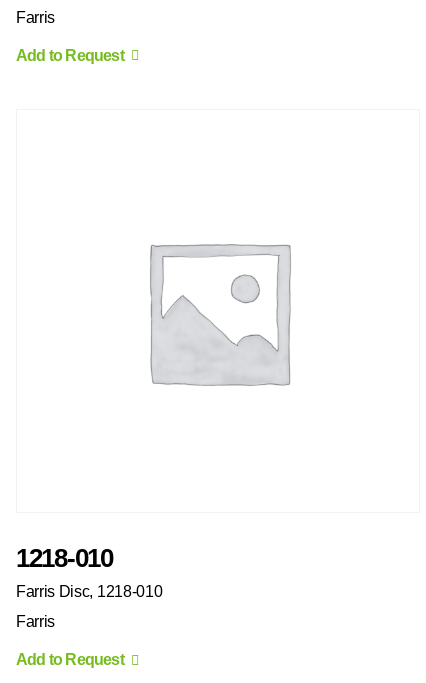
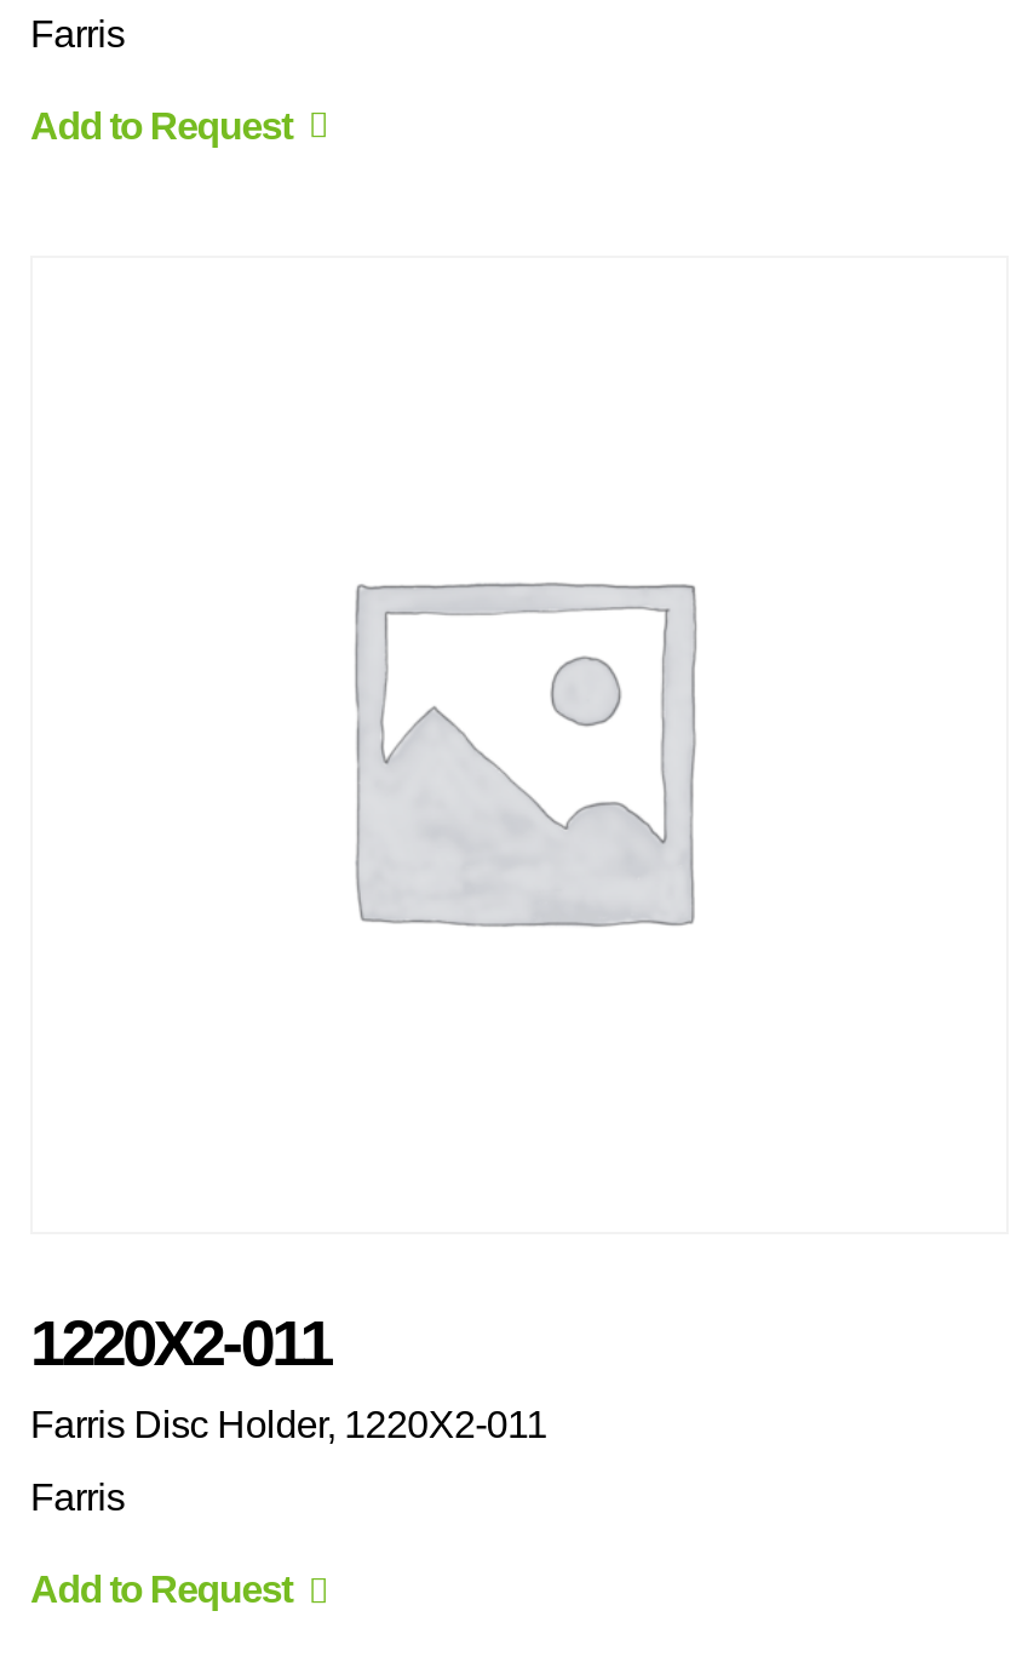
[16,543,162,600] 1218-010 | Farris Disc, 1218-010 -> [30,1308,547,1446] 1220X2-011 | Farris Disc Holder, 1220X2-011

